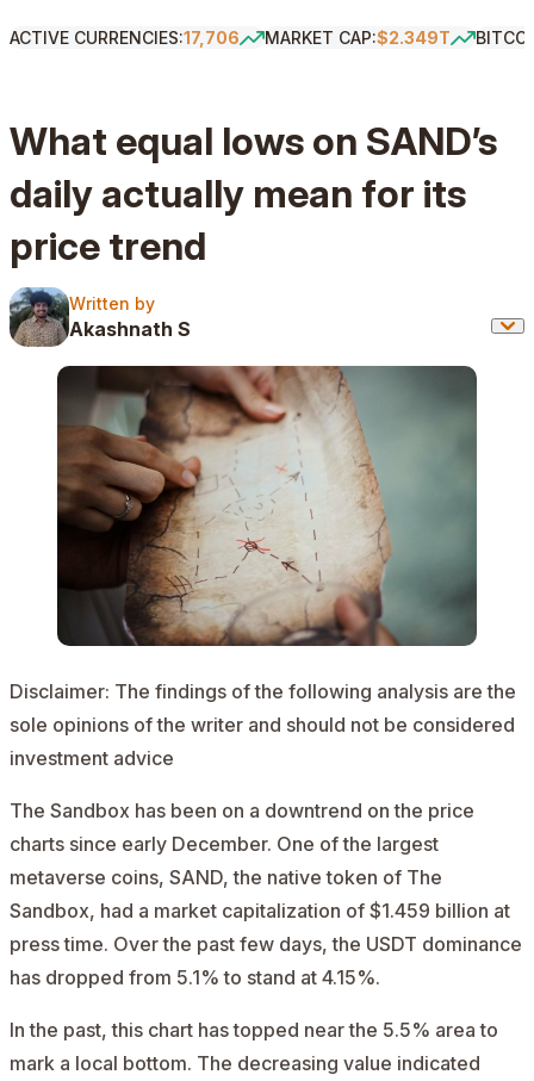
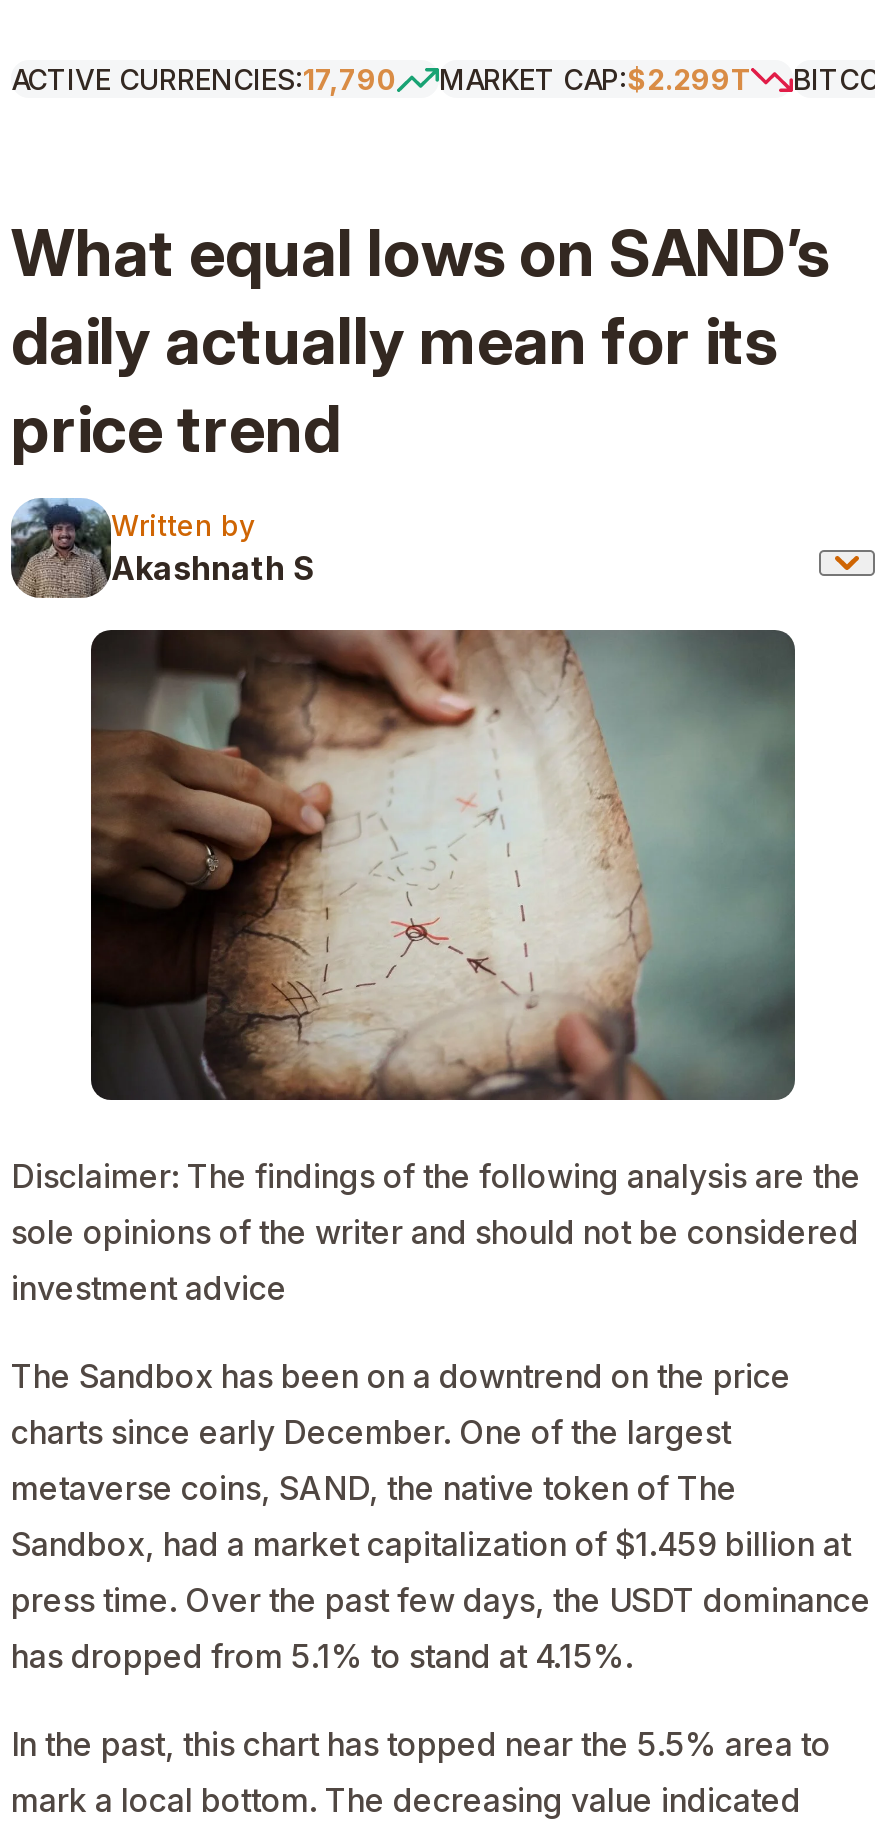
[10,27,240,48] ACTIVE CURRENCIES:17,706 -> [11,62,397,96] ACTIVE CURRENCIES:17,790
[265,27,451,48] MARKET CAP:$2.349T -> [439,62,751,96] MARKET CAP:$2.299T

